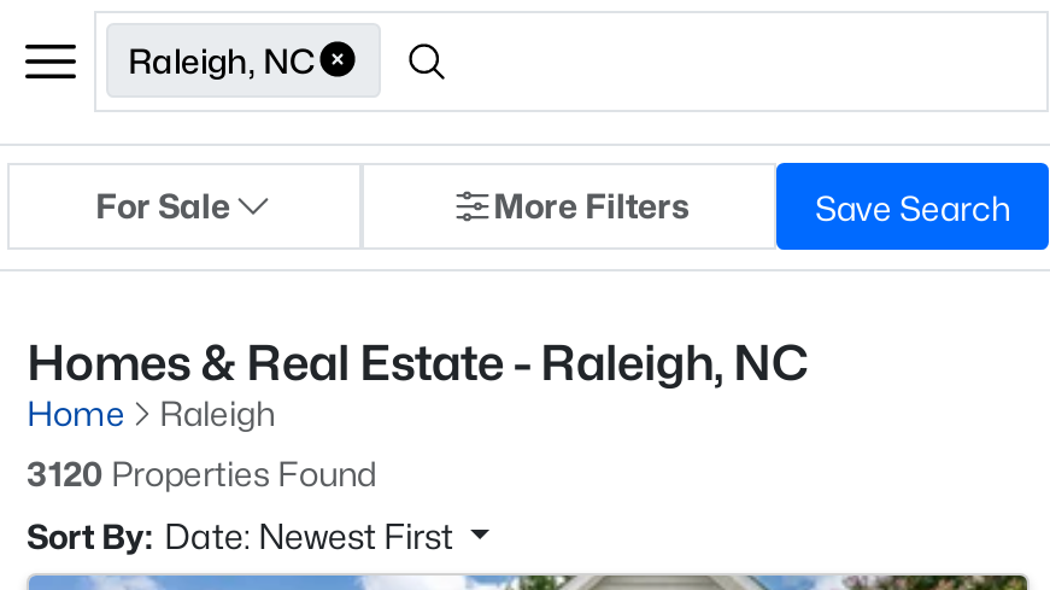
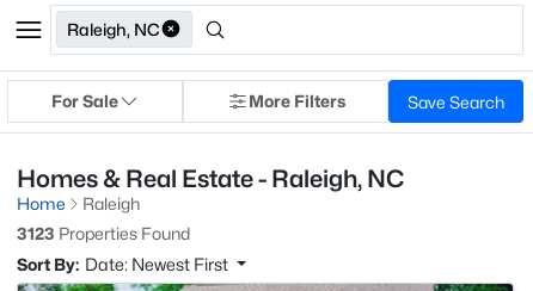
[27,452,376,493] 3120 Properties Found -> [17,223,190,243] 3123 Properties Found

